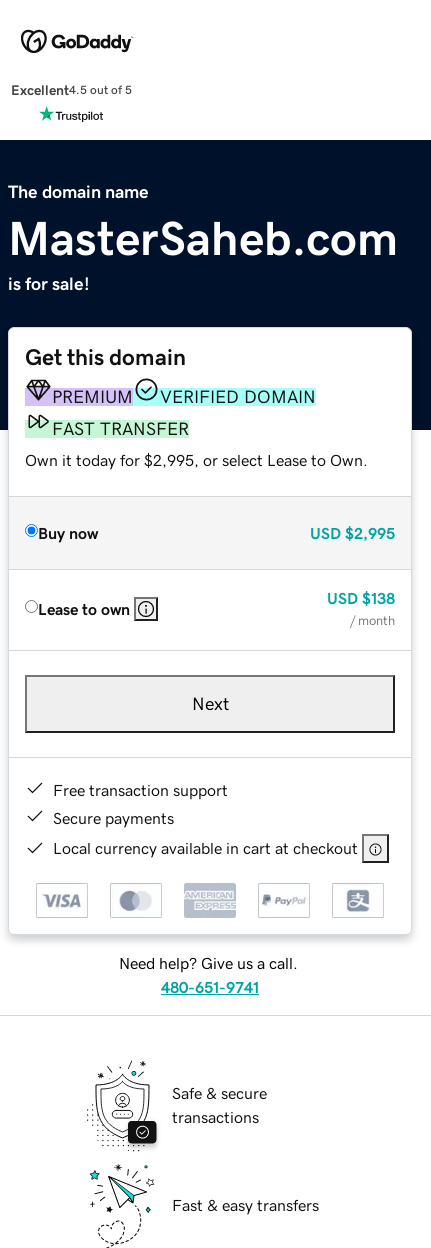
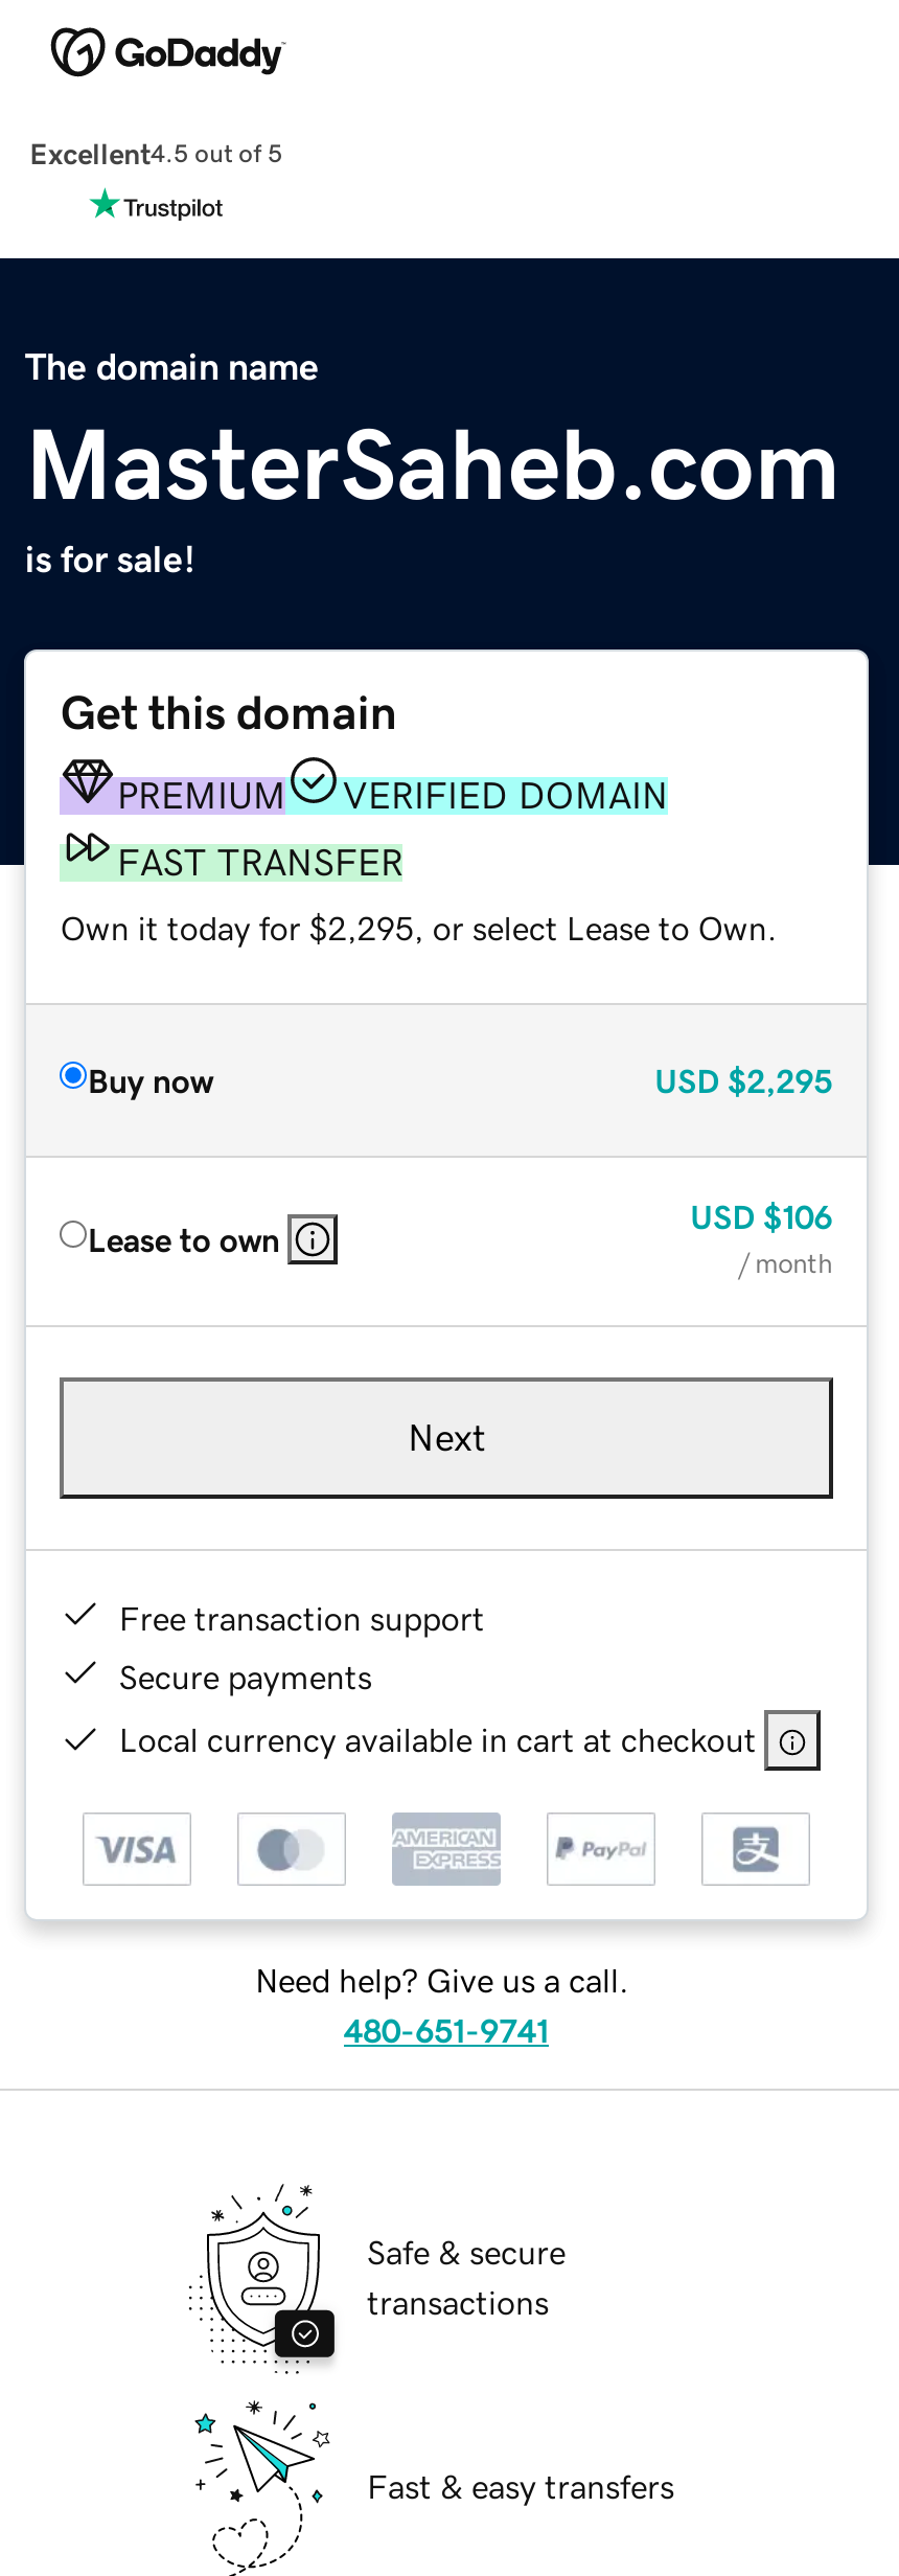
[25,452,368,468] Own it today for $2,995, or select Lease to Own. -> [60,910,778,944] Own it today for $2,295, or select Lease to Own.
[310,525,395,541] USD $2,995 -> [655,1063,832,1096] USD $2,295
[327,590,395,606] USD $138 -> [690,1199,832,1232] USD $106

